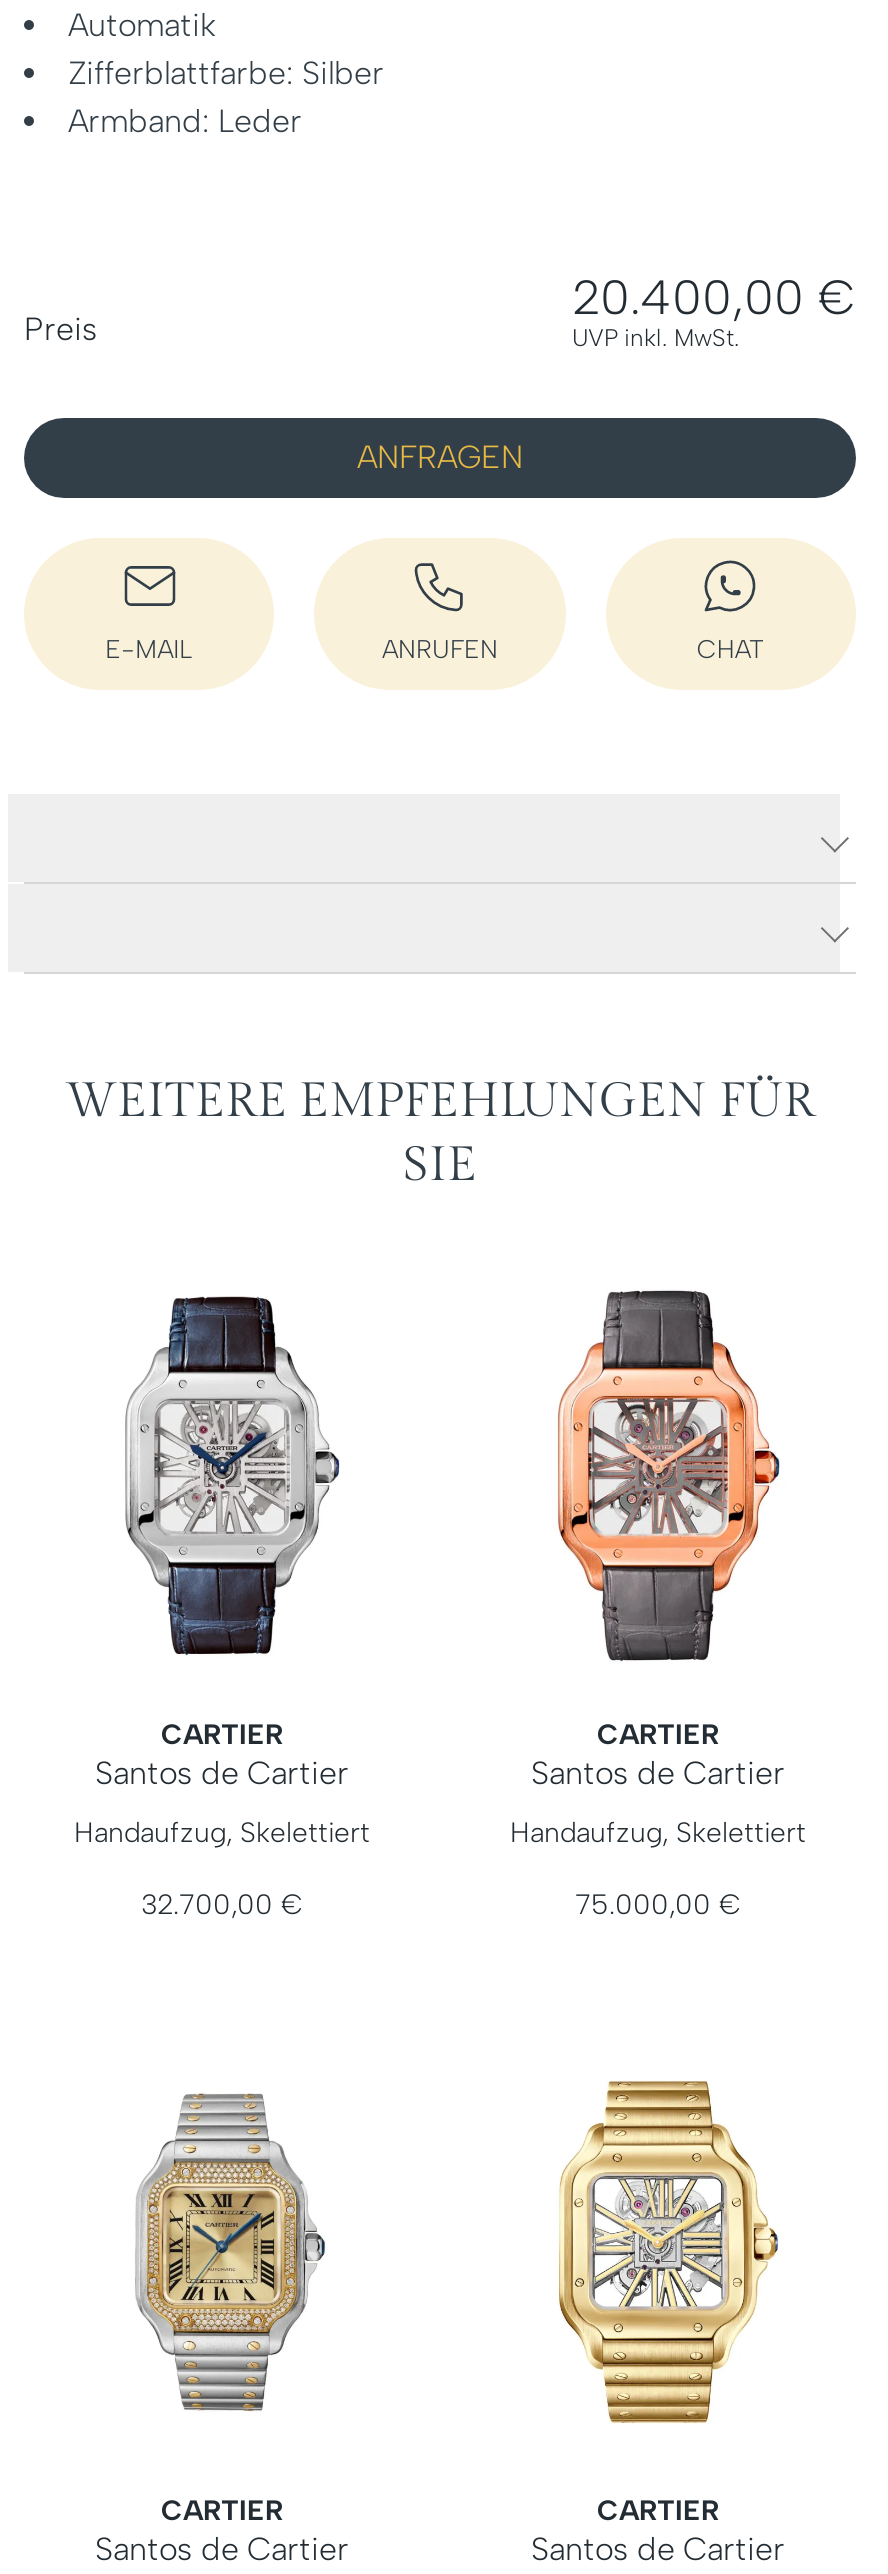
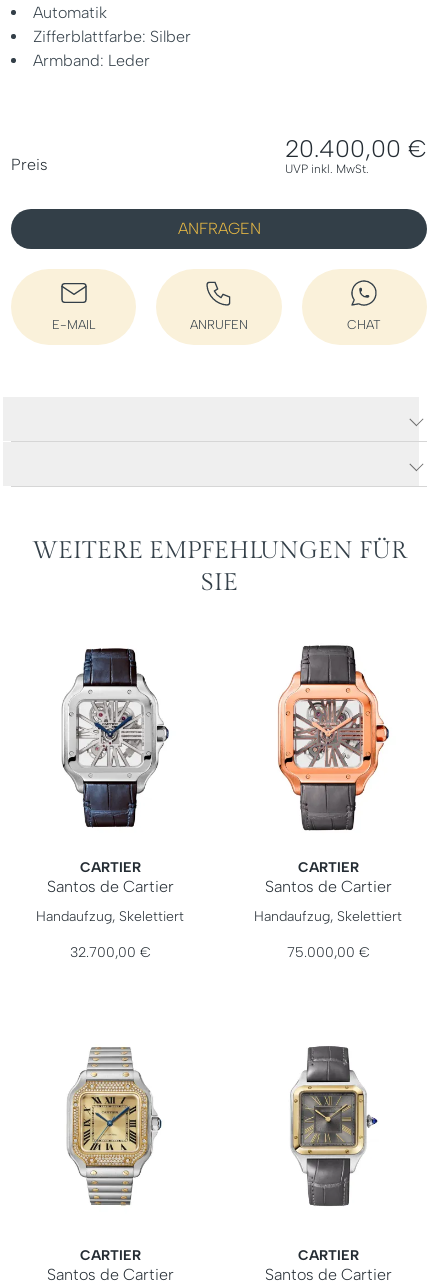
[556,2078,780,2424] [image] -> [278,1041,388,1211] [image]

